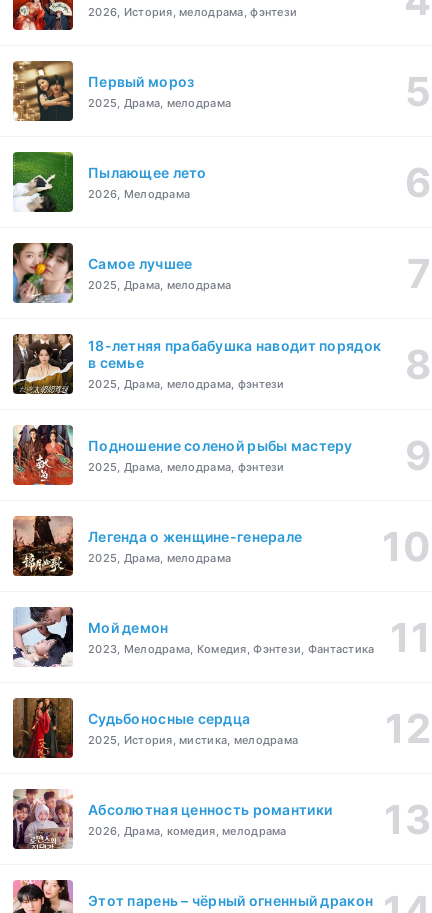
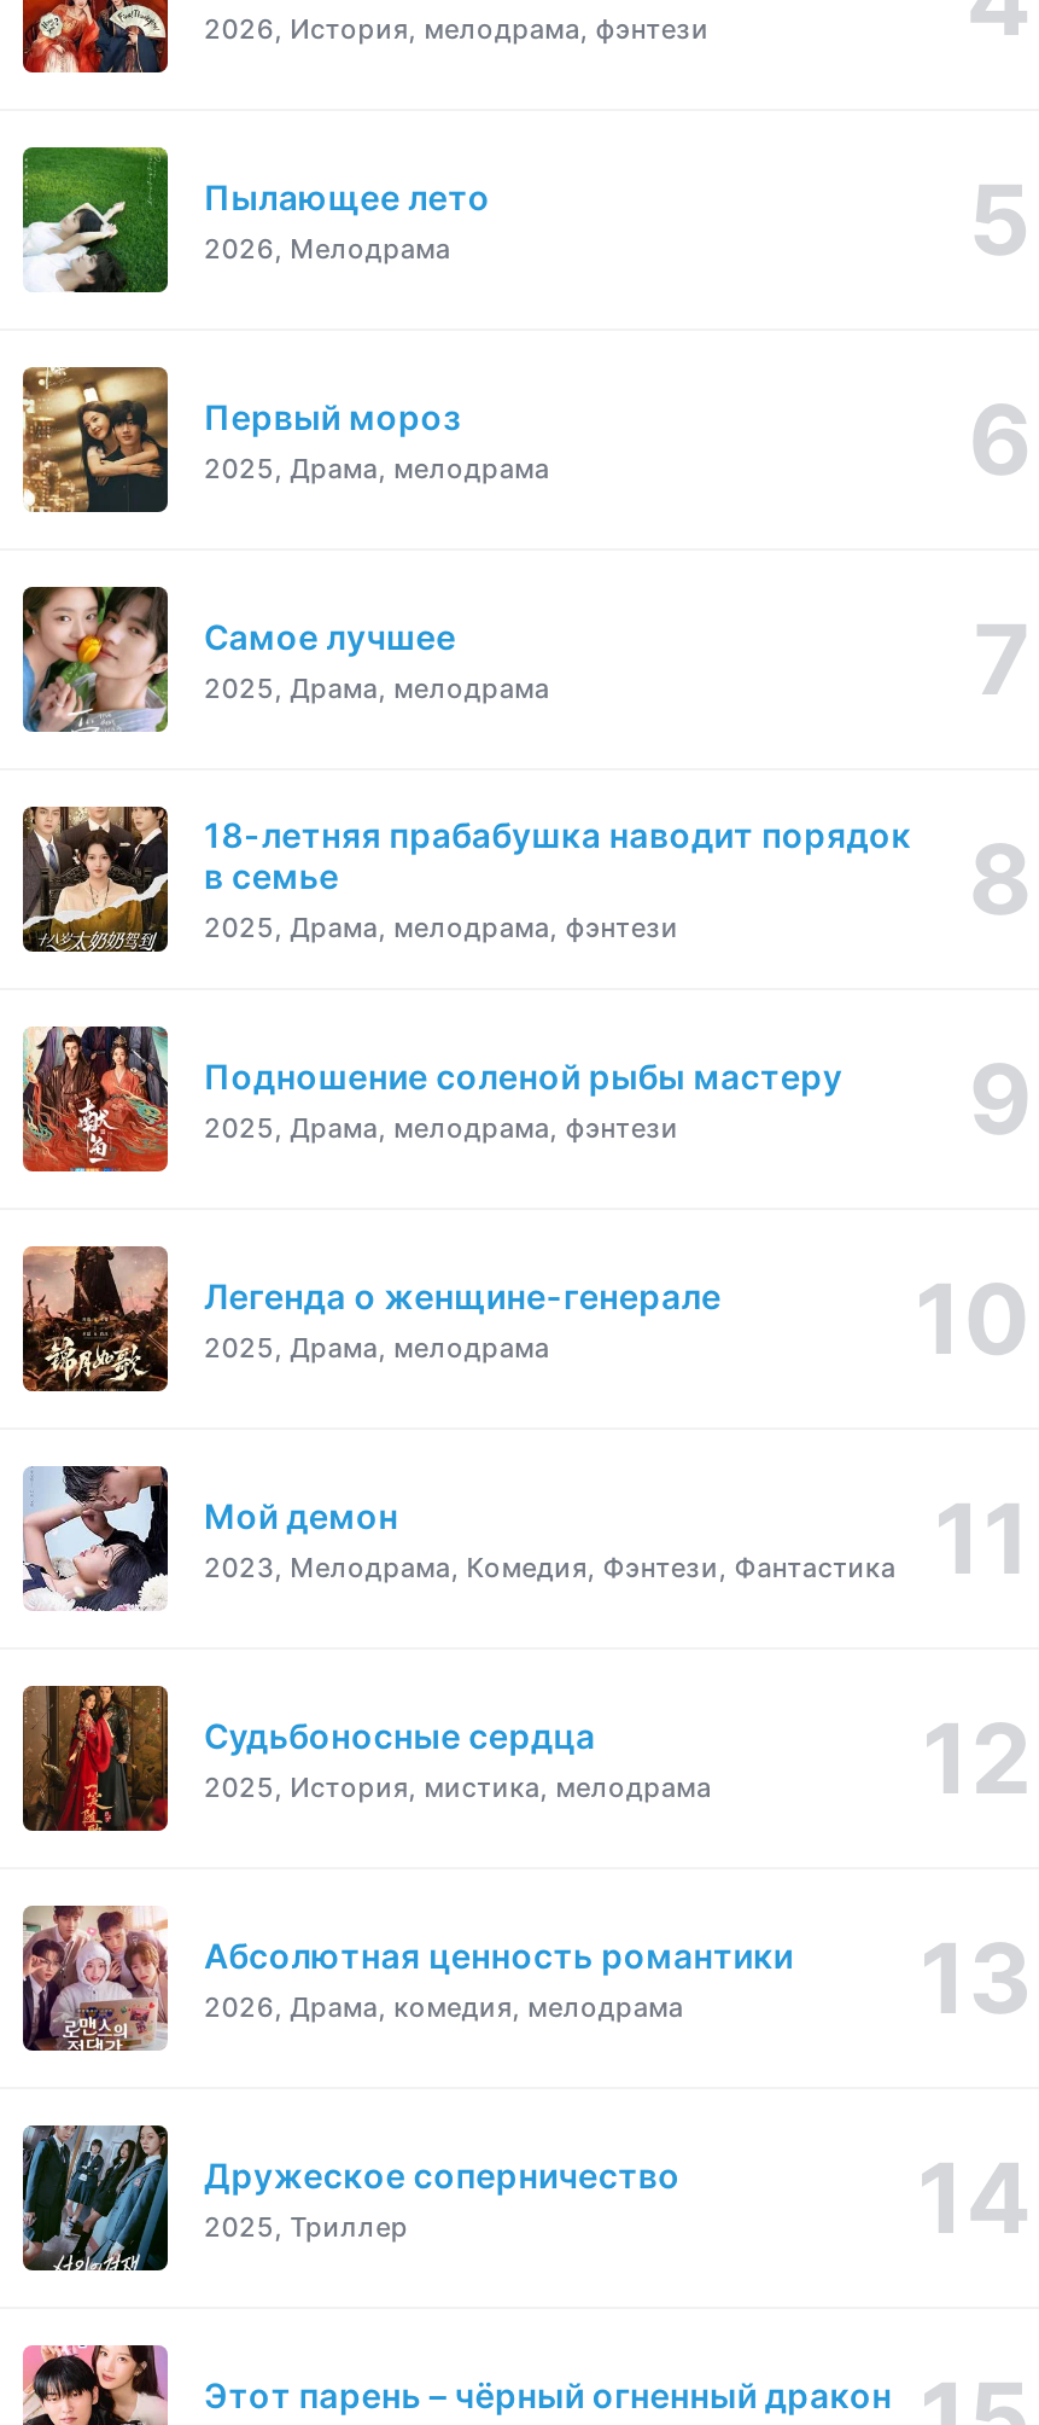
moved [12,151,207,212] -> [21,145,490,292]: [image] | Пылающее лето | 2026, Мелодрама
none -> [21,2123,680,2270] [image] | Дружеское соперничество | 2025, Триллер

